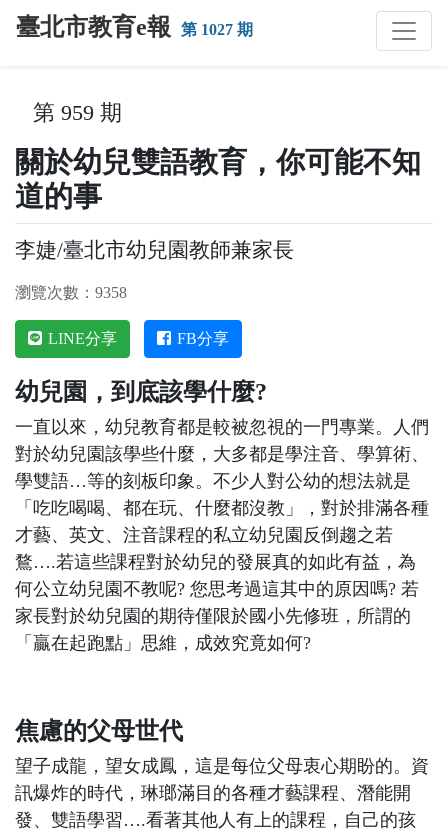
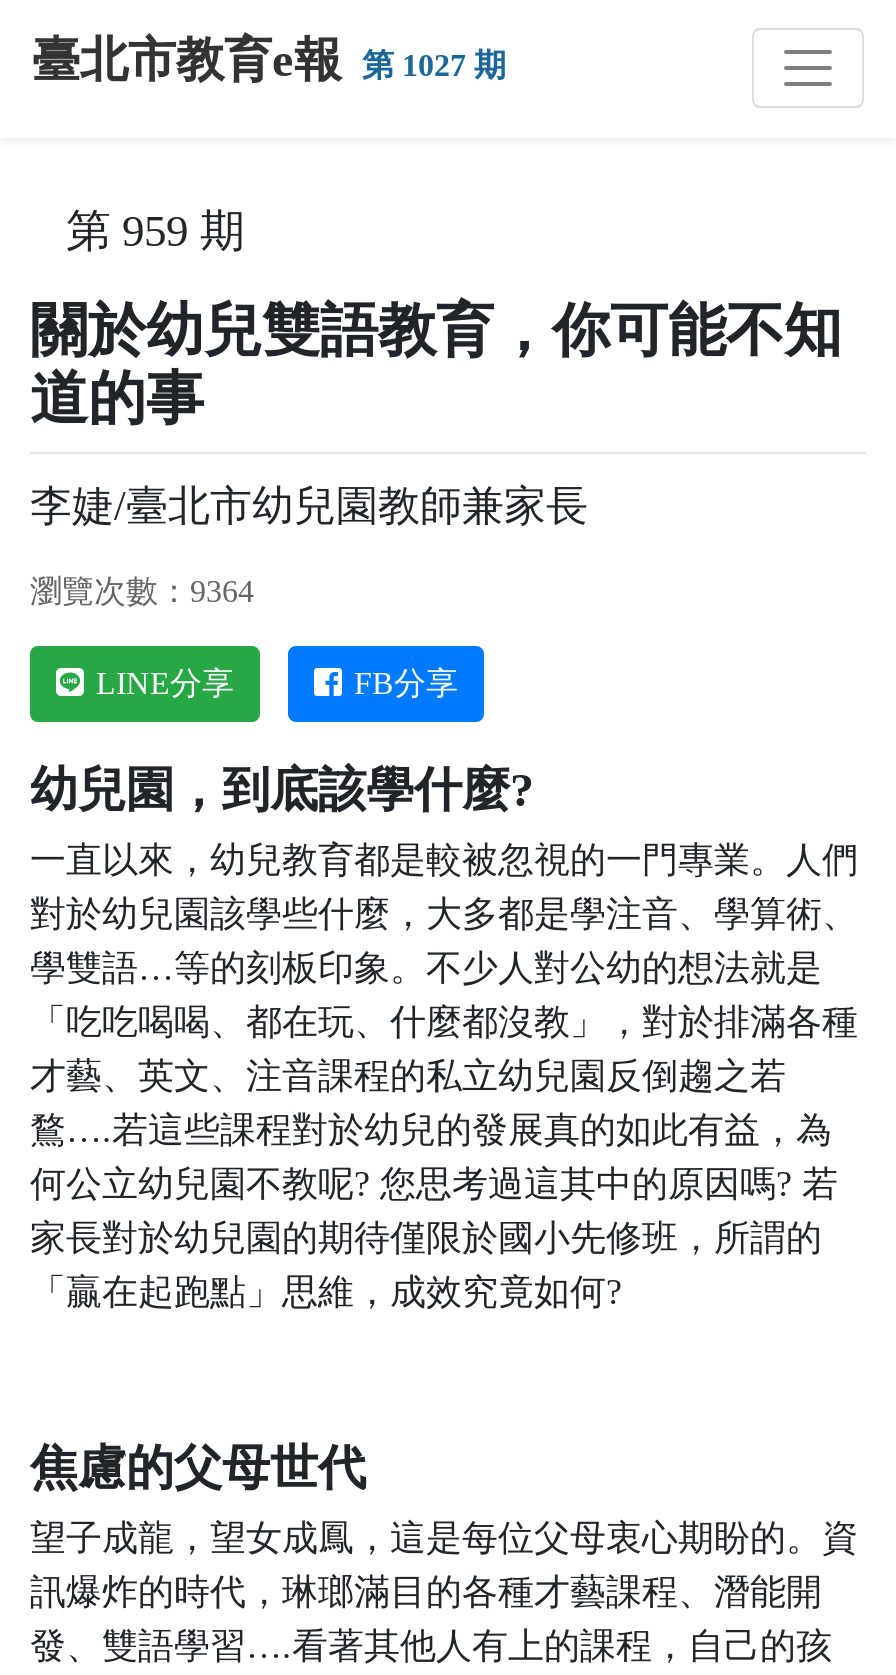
[15,284,127,301] 瀏覽次數：9358 -> [30,574,254,608] 瀏覽次數：9364

